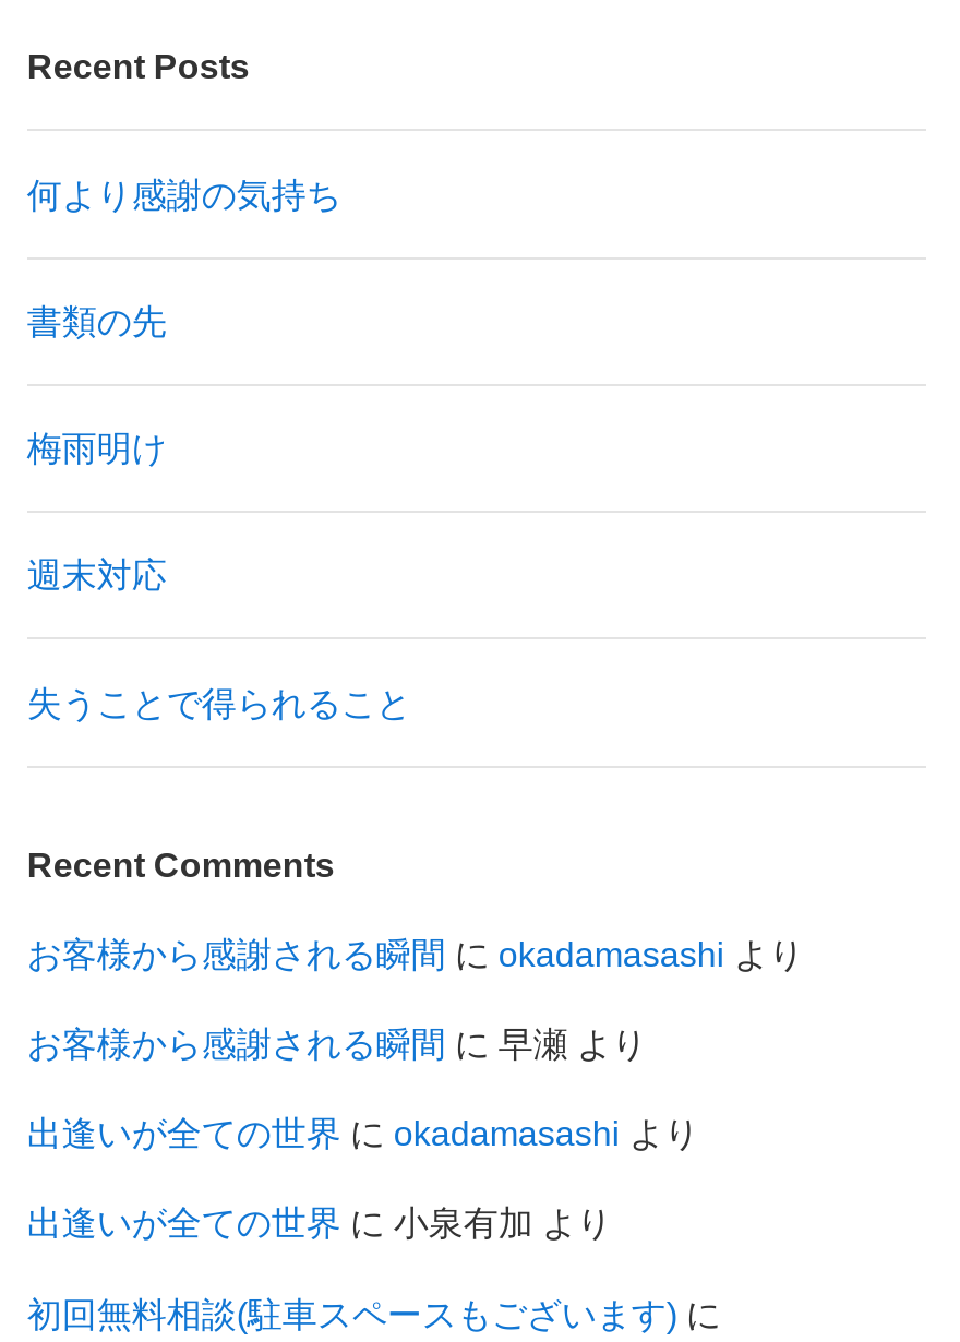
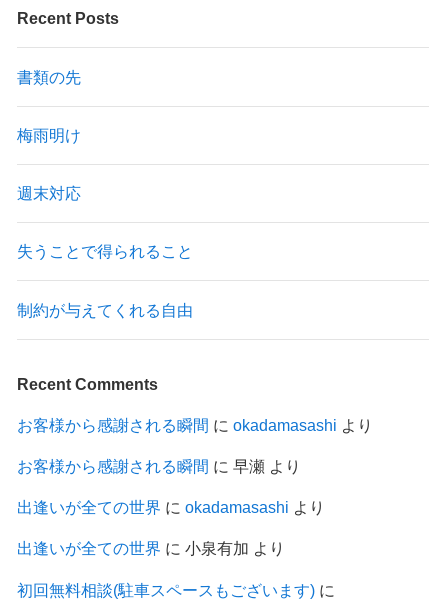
[27,173,341,213] 何より感謝の気持ち -> none
moved [27,301,411,721] -> [17,67,193,260]: 書類の先 | 梅雨明け | 週末対応 | 失うことで得られること
none -> [17,300,193,318] 制約が与えてくれる自由

